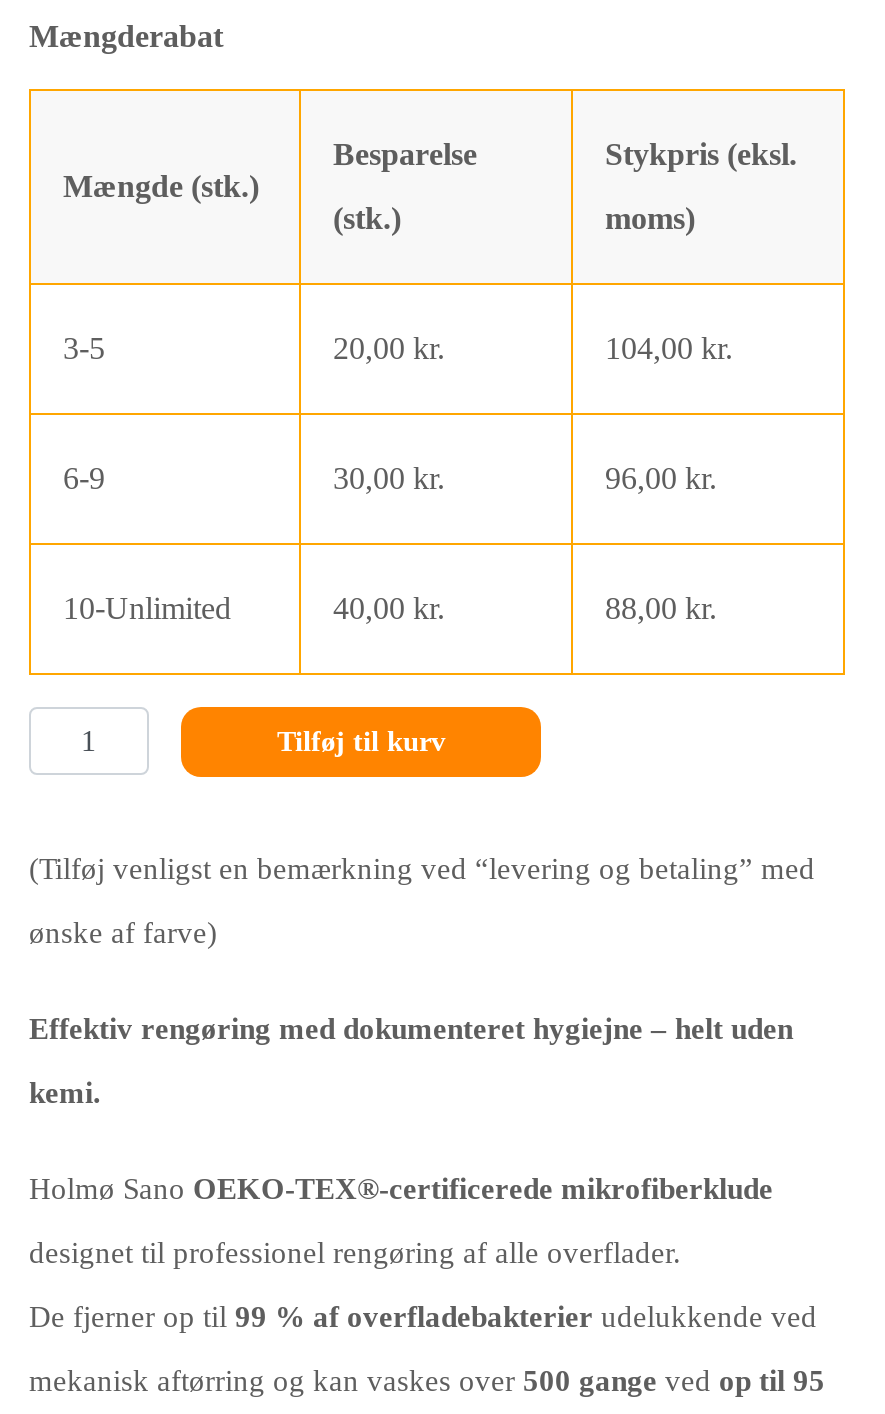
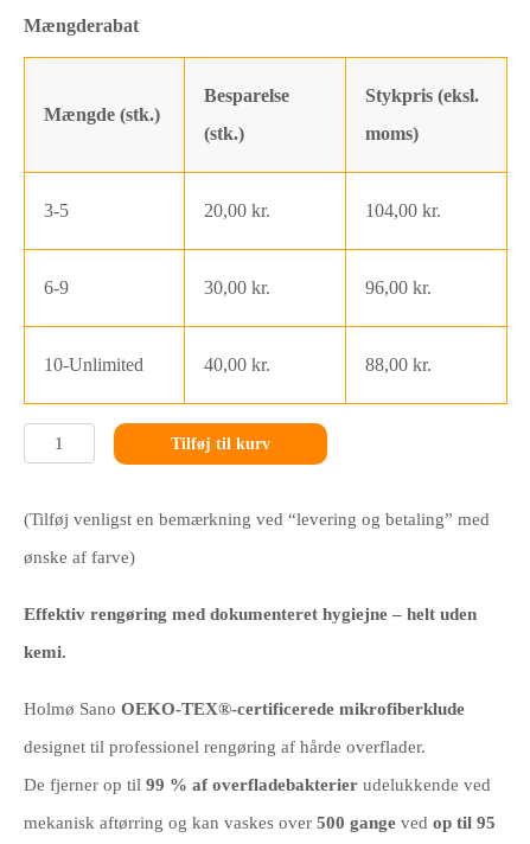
[29,1236,681,1268] designet til professionel rengøring af alle overflader. -> [24,737,426,756] designet til professionel rengøring af hårde overflader.

